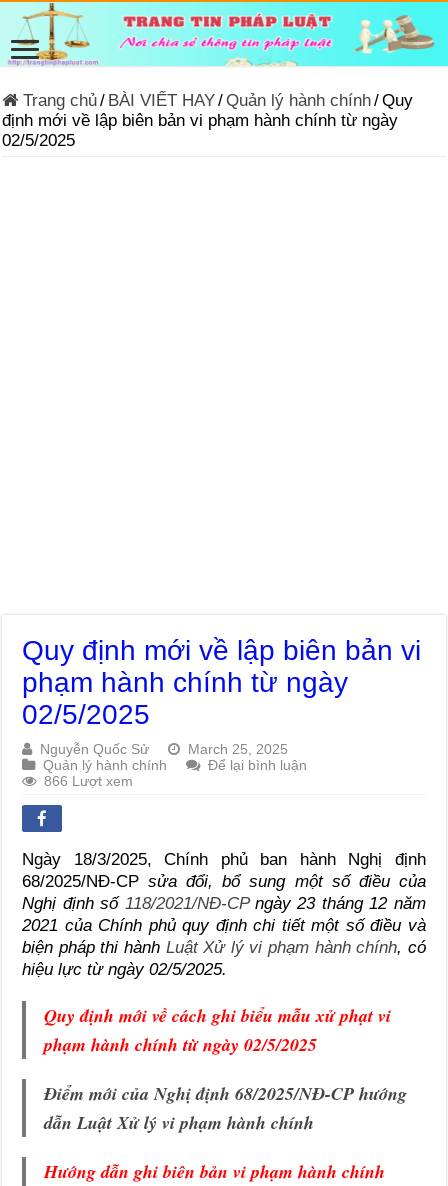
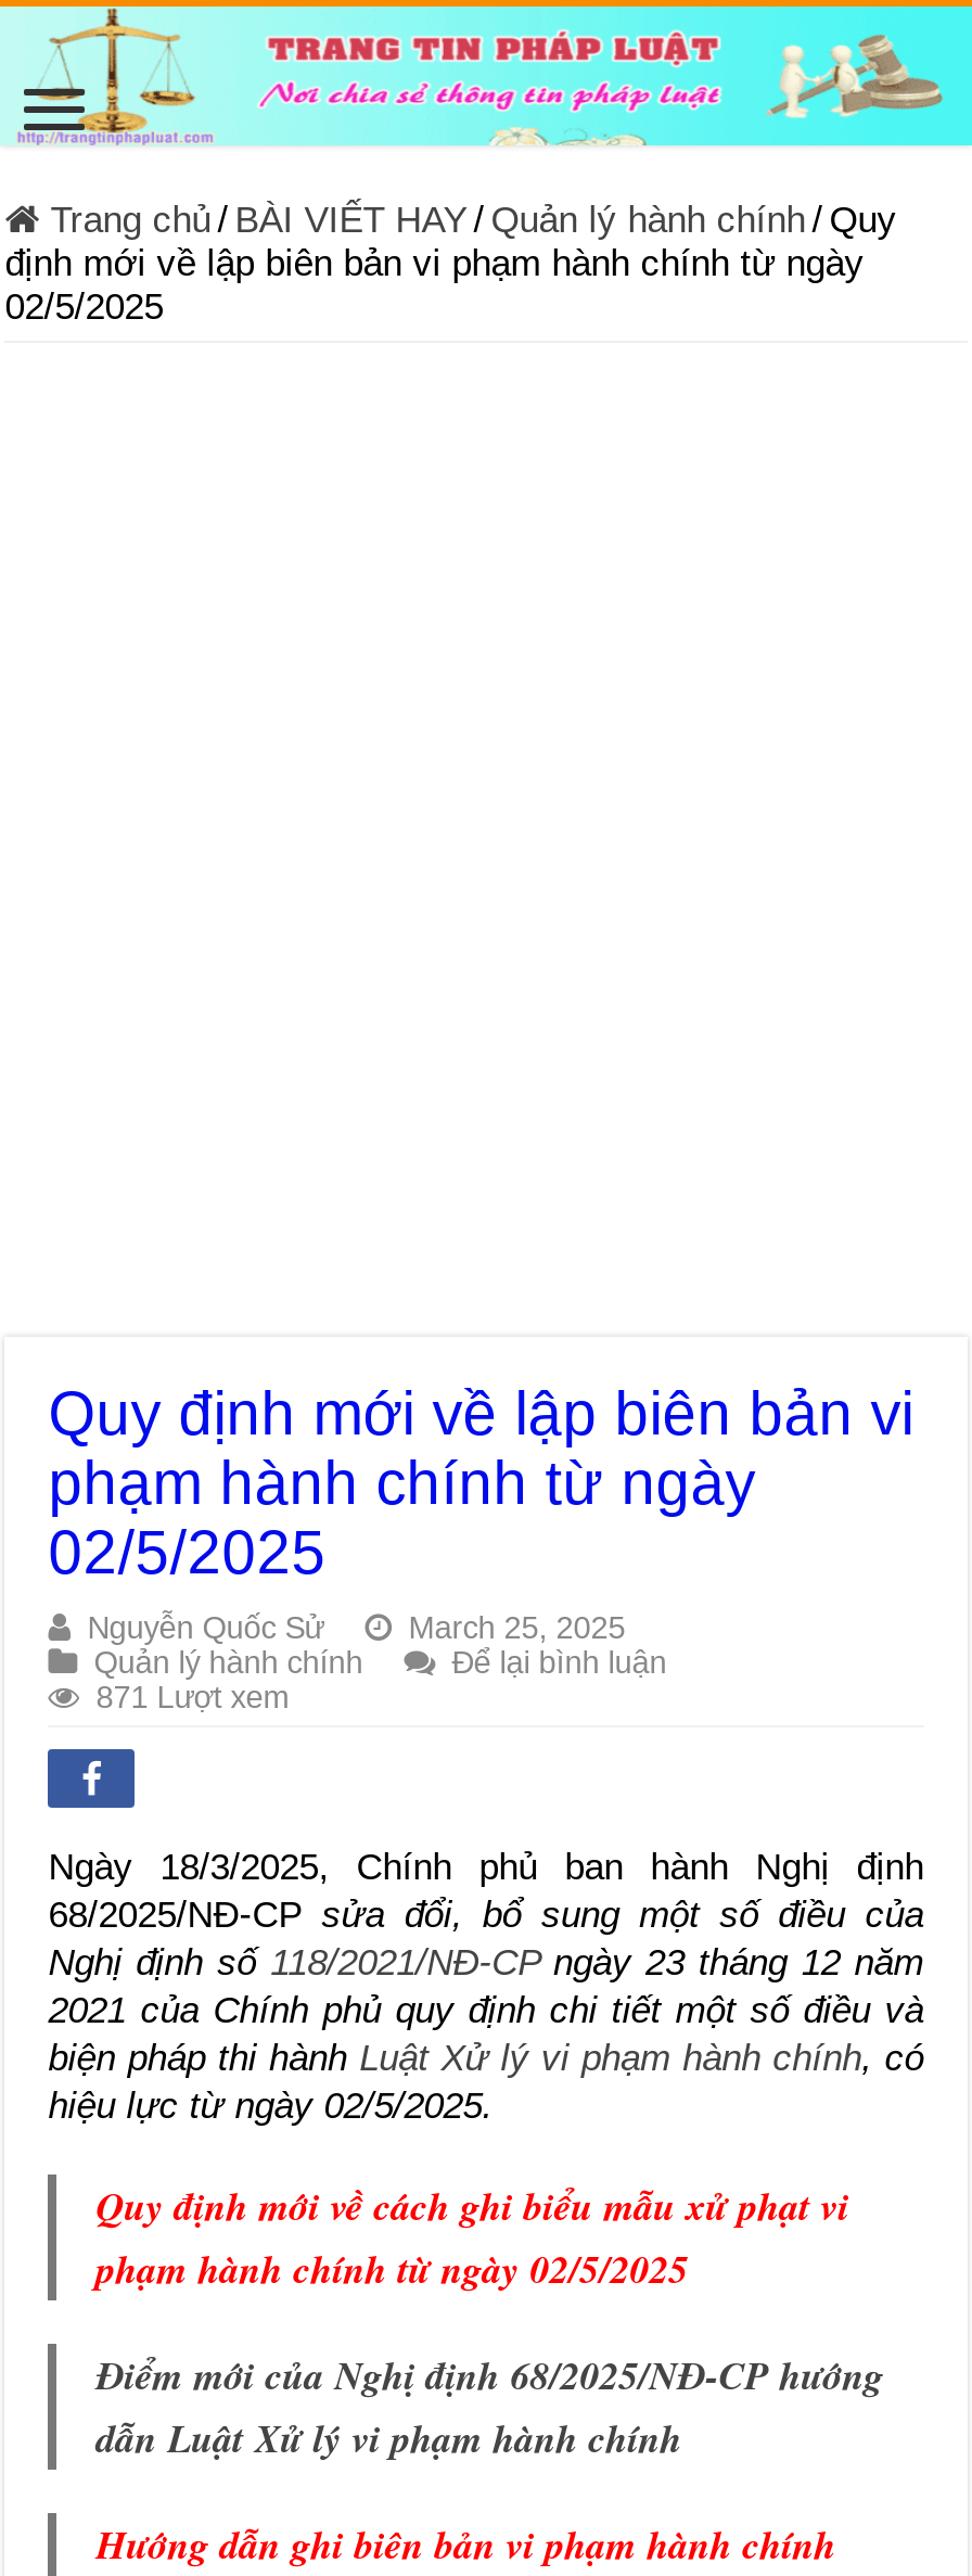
[44,773,133,789] 866 Lượt xem -> [96,1679,289,1714] 871 Lượt xem

